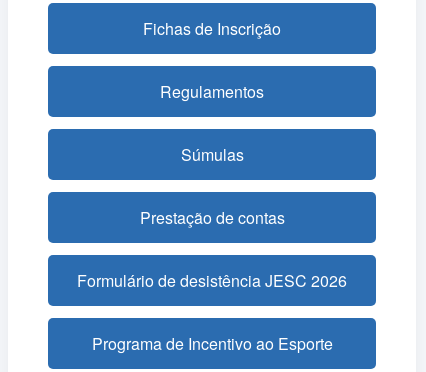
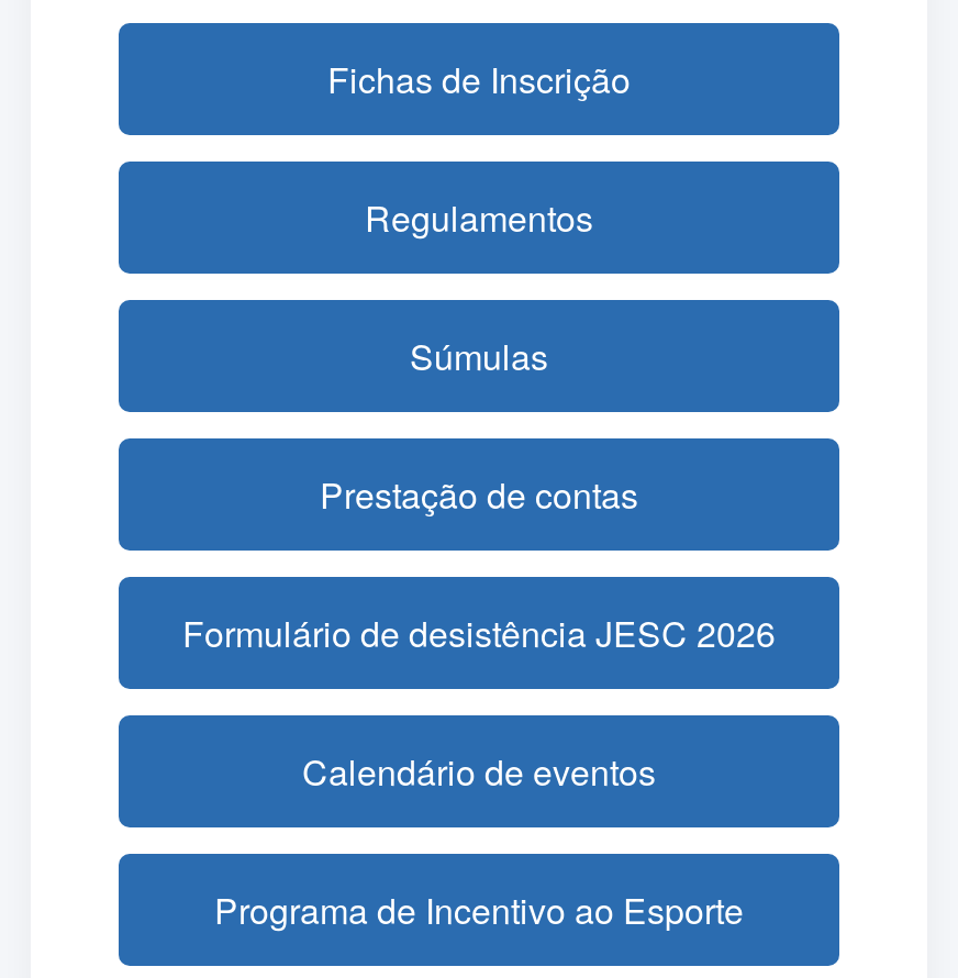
none -> [302,746,656,797] Calendário de eventos

